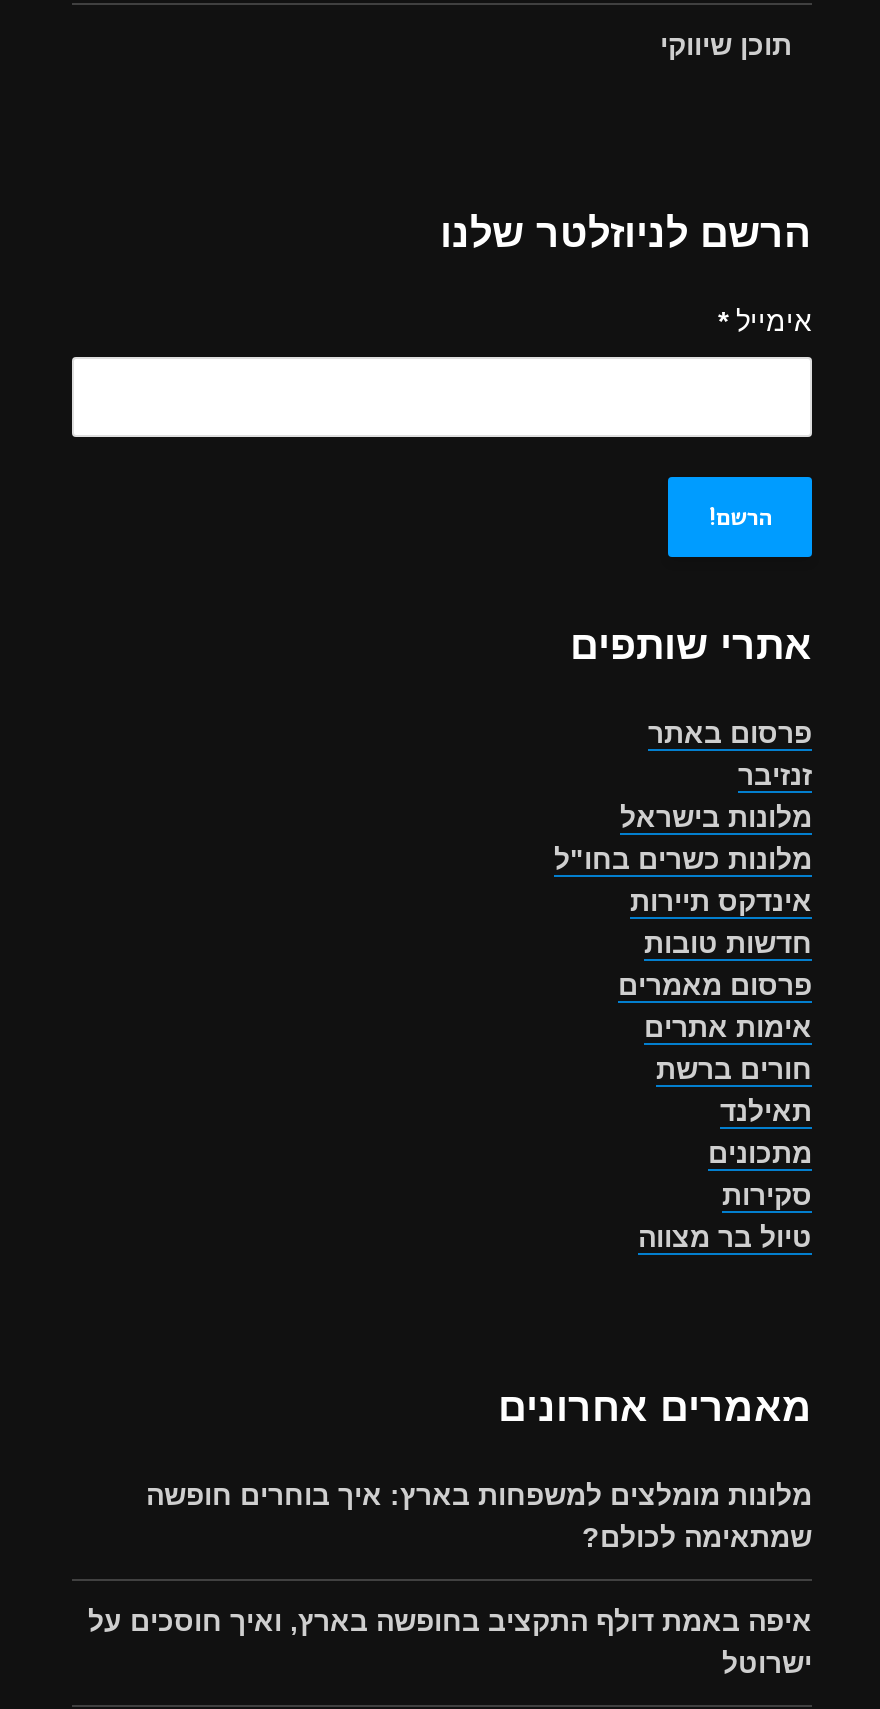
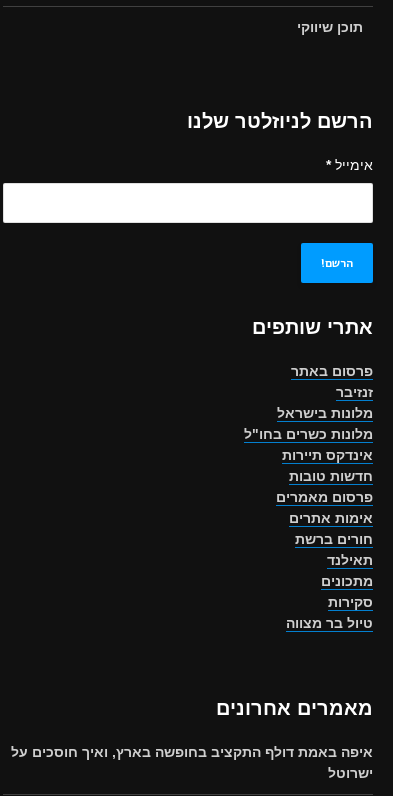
[146,1479,812,1553] מלונות מומלצים למשפחות בארץ: איך בוחרים חופשה | שמתאימה לכולם? -> none

